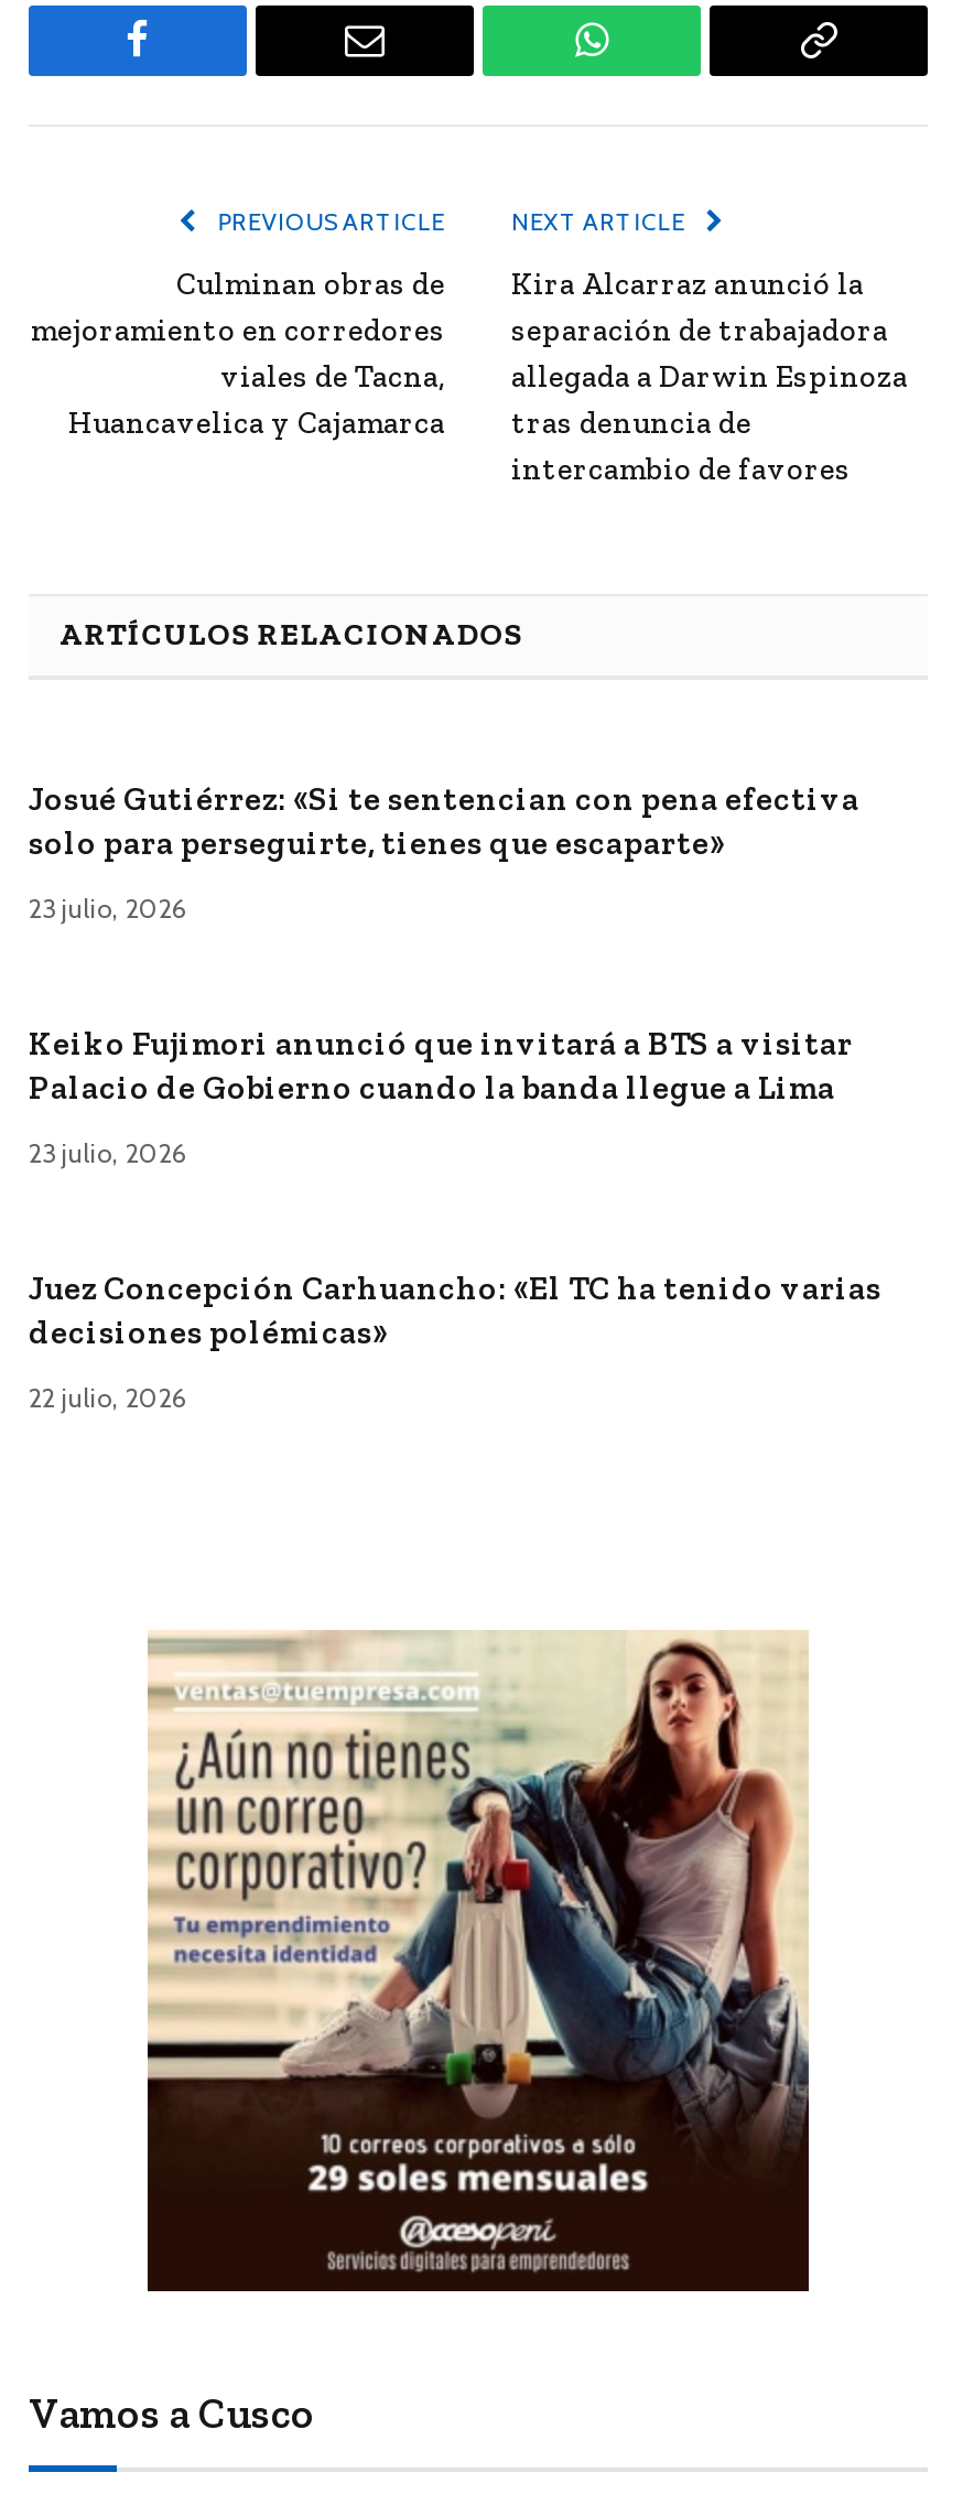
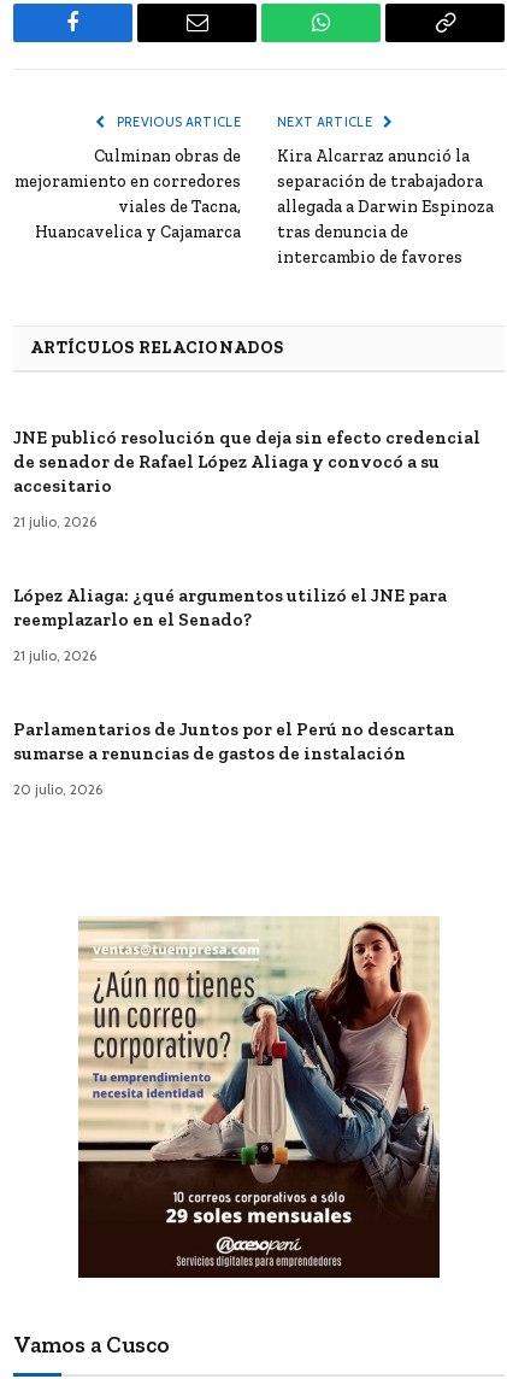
[29,780,859,864] Josué Gutiérrez: «Si te sentencian con pena efectiva | solo para perseguirte, tienes que escaparte» -> [13,427,481,497] JNE publicó resolución que deja sin efecto credencial | de senador de Rafael López Aliaga y convocó a su | accesitario
[29,892,185,925] 23 julio, 2026 -> [13,513,96,531] 21 julio, 2026
[29,1024,853,1108] Keiko Fujimori anunció que invitará a BTS a visitar | Palacio de Gobierno cuando la banda llegue a Lima -> [13,585,447,631] López Aliaga: ¿qué argumentos utilizó el JNE para | reemplazarlo en el Senado?
[29,1137,185,1170] 23 julio, 2026 -> [13,646,96,665] 21 julio, 2026
[29,1269,881,1353] Juez Concepción Carhuancho: «El TC ha tenido varias | decisiones polémicas» -> [13,719,455,765] Parlamentarios de Juntos por el Perú no descartan | sumarse a renuncias de gastos de instalación
[29,1382,185,1415] 22 julio, 2026 -> [13,780,102,798] 20 julio, 2026

